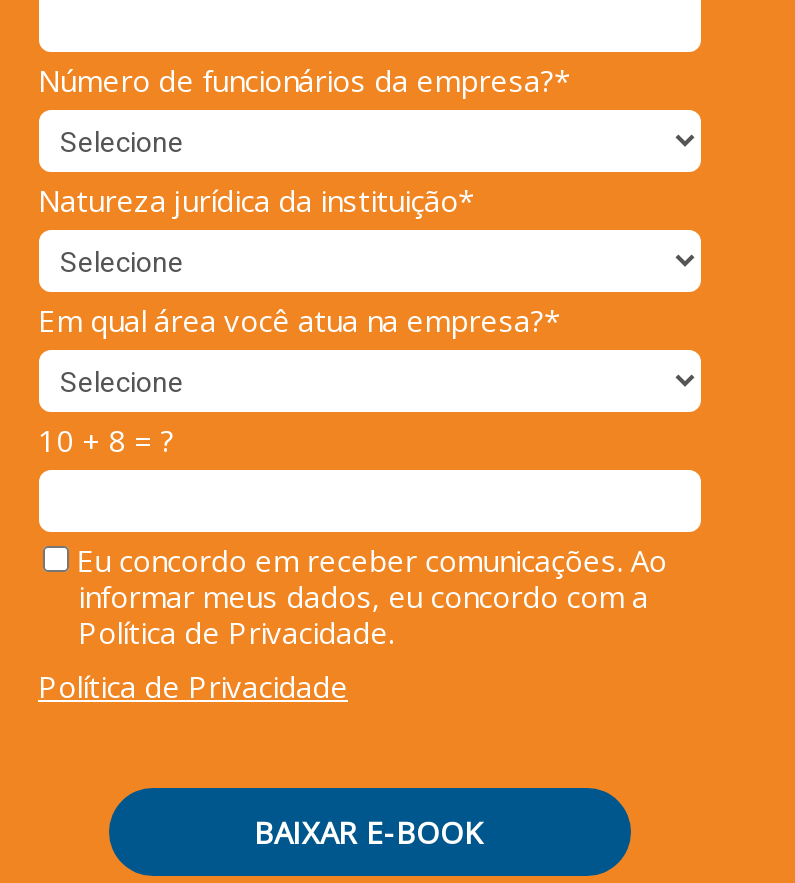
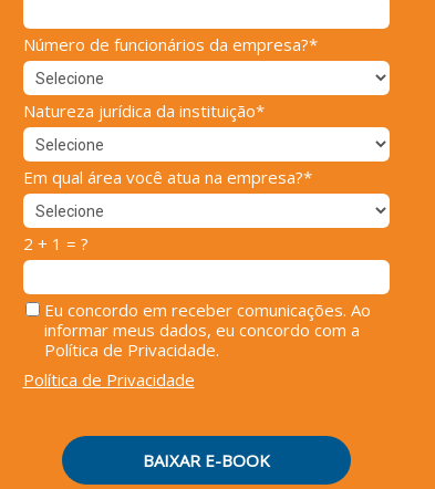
[38,420,174,460] 10 + 8 = ? -> [23,232,88,254] 2 + 1 = ?

